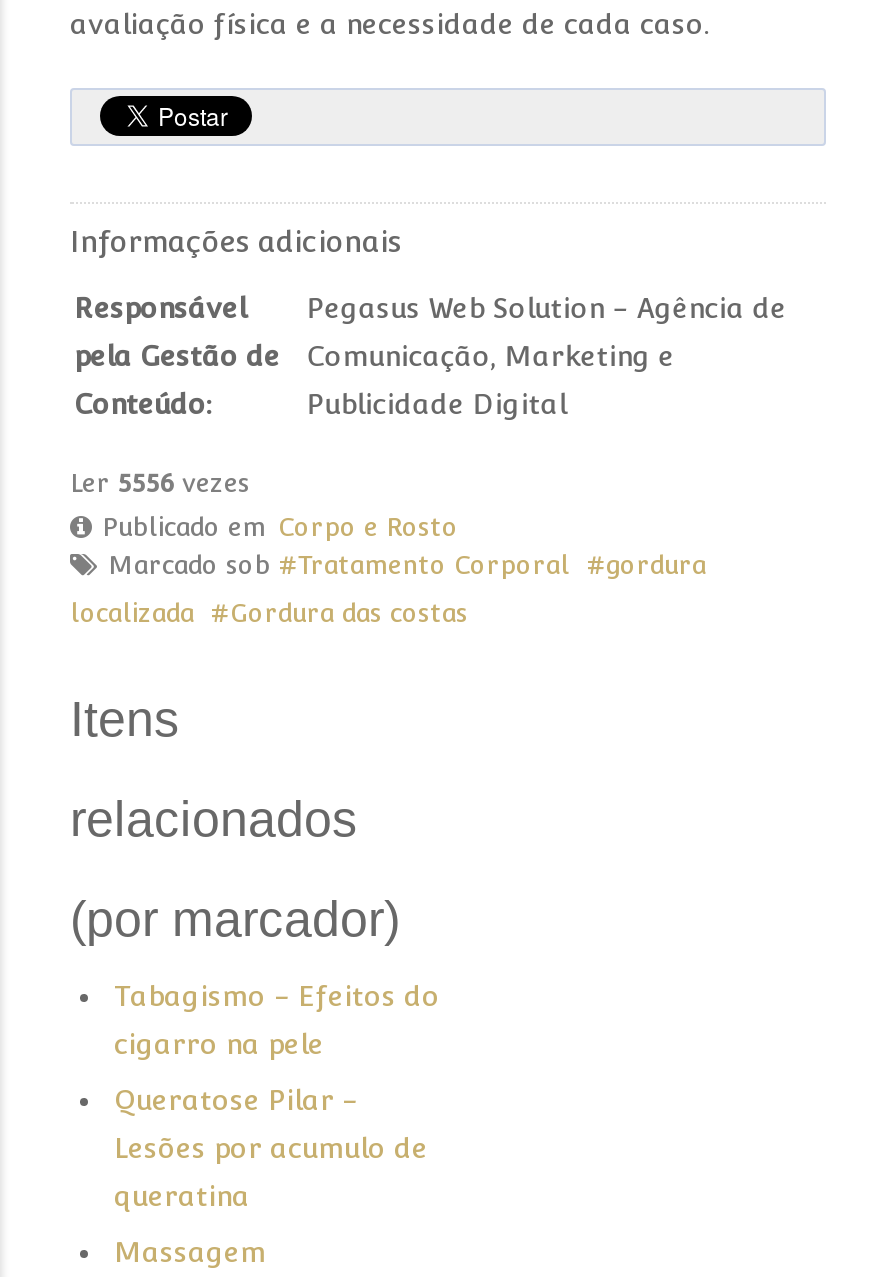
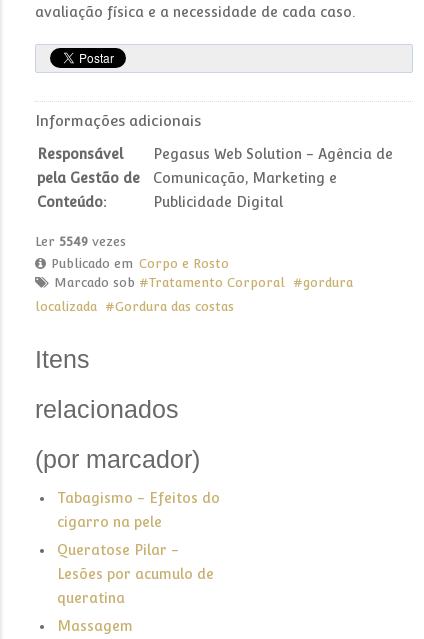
[70,468,250,498] Ler 5556 vezes -> [35,234,126,249] Ler 5549 vezes

